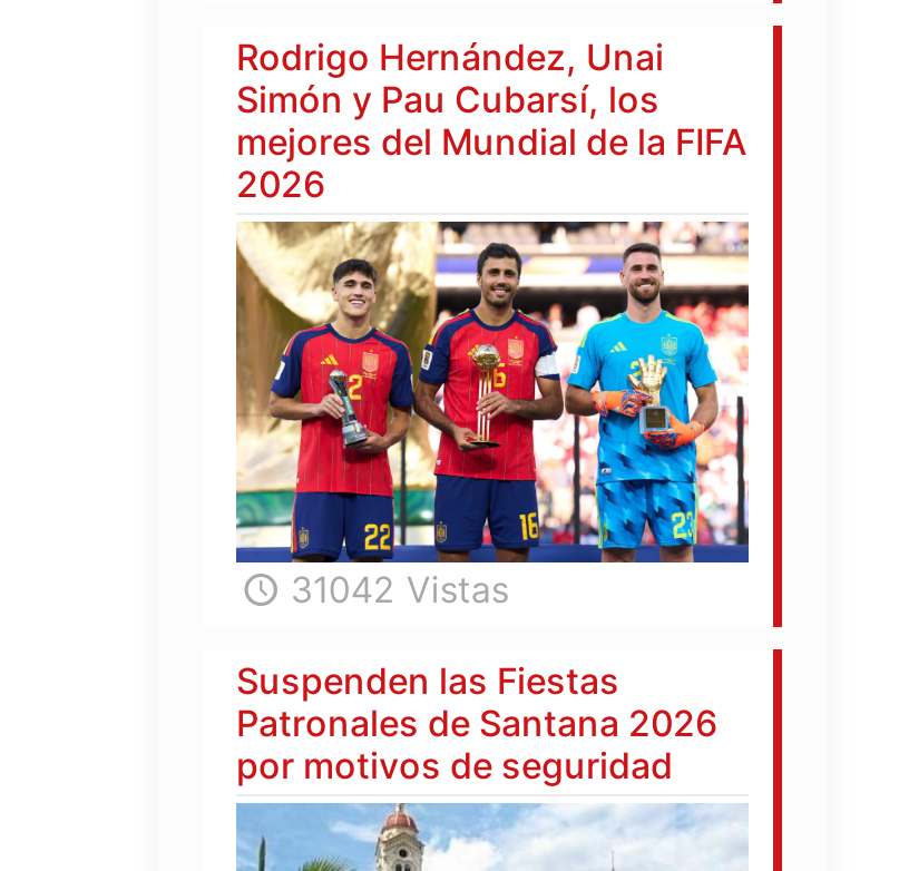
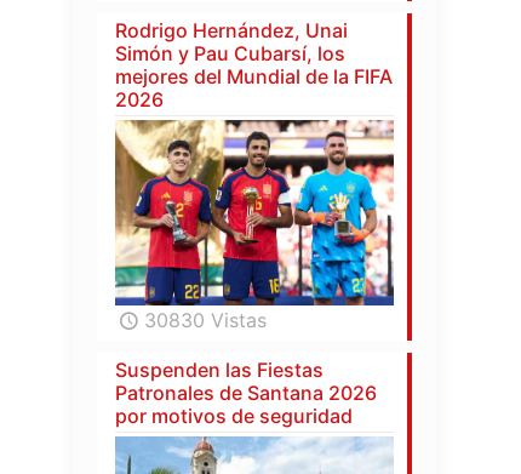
[291,567,509,611] 31042 Vistas -> [145,308,267,333] 30830 Vistas

